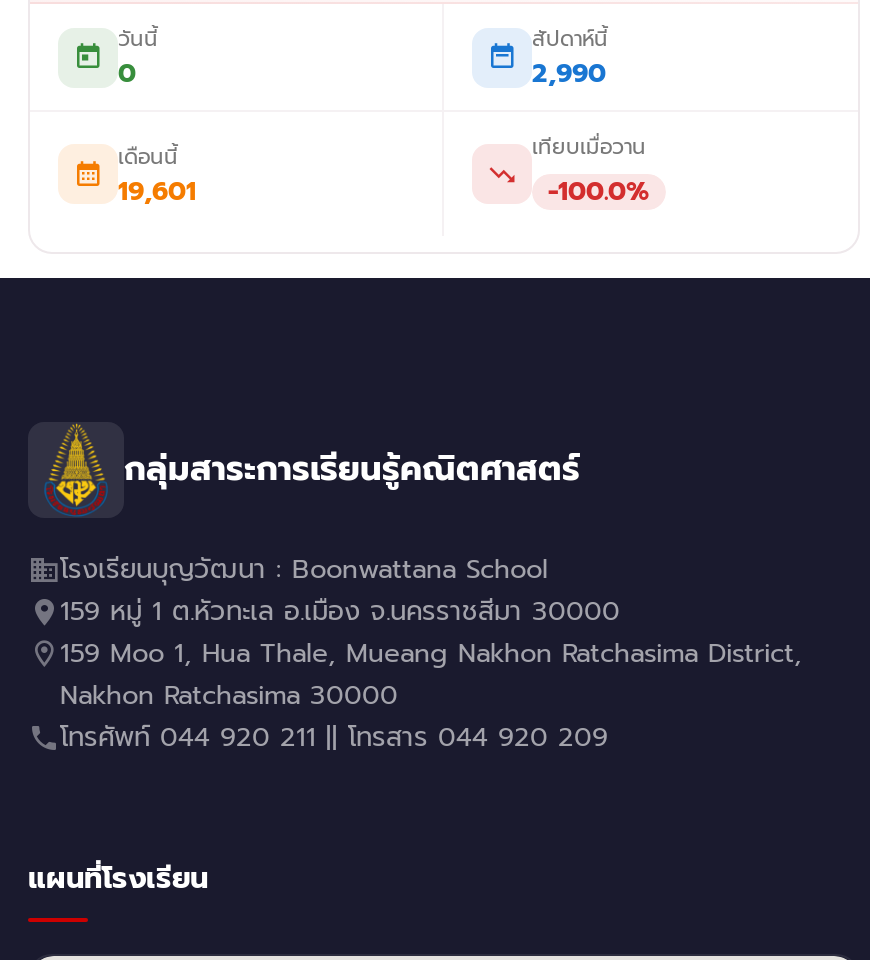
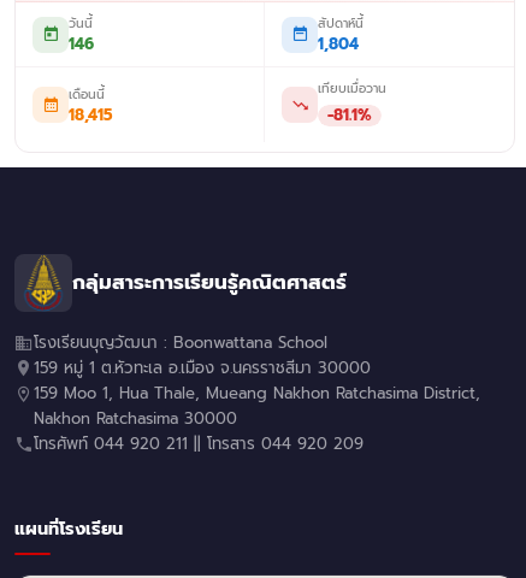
[118,54,136,92] 0 -> [69,33,94,55] 146
[532,54,606,92] 2,990 -> [318,33,359,55] 1,804
[118,171,196,209] 19,601 -> [69,103,113,126] 18,415
[548,171,650,209] -100.0% -> [327,103,372,126] -81.1%

